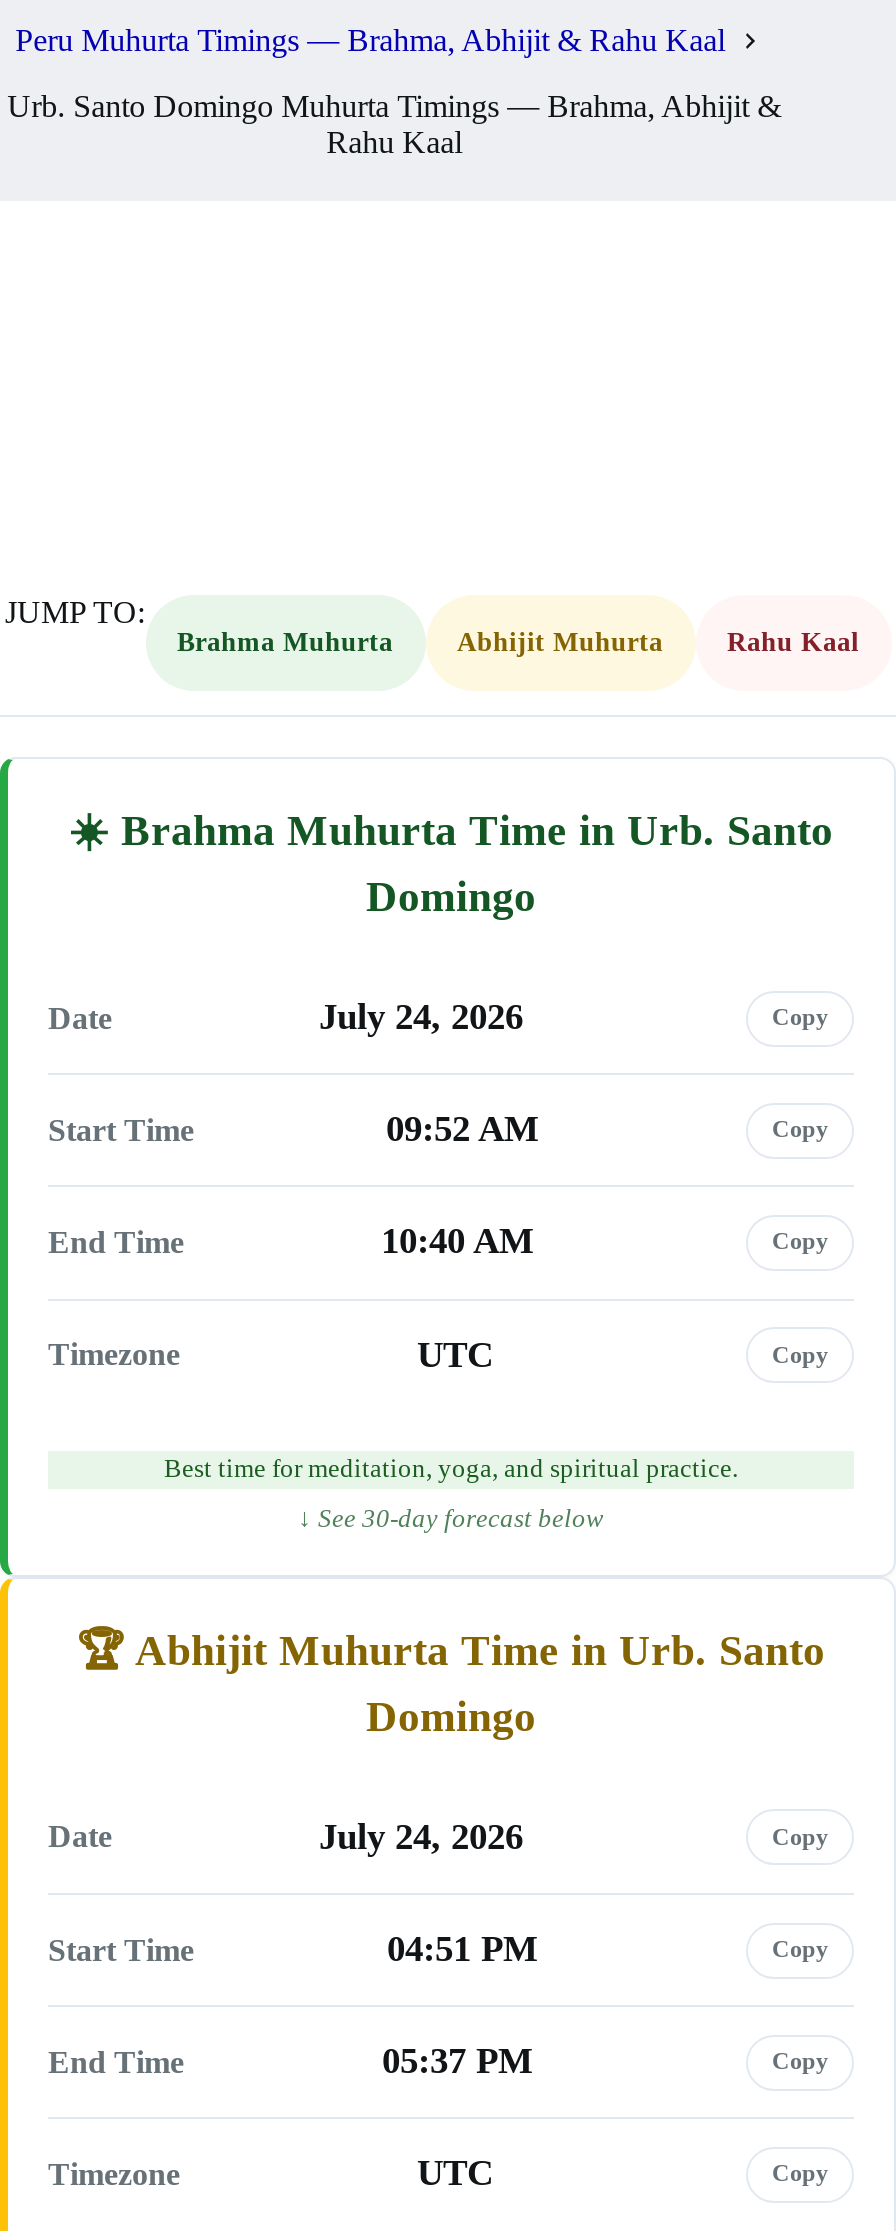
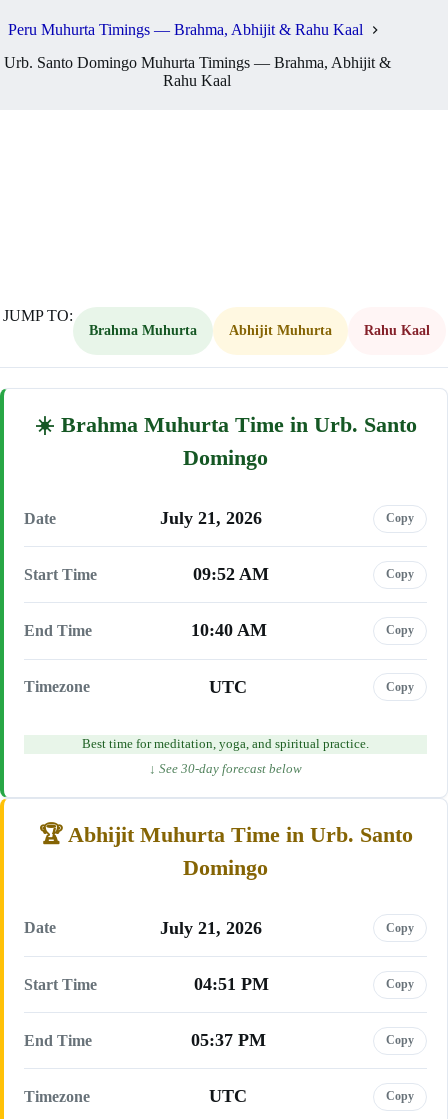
[319,997,523,1037] July 24, 2026 -> [159,508,261,528] July 21, 2026
[319,1817,523,1857] July 24, 2026 -> [159,918,261,938] July 21, 2026

